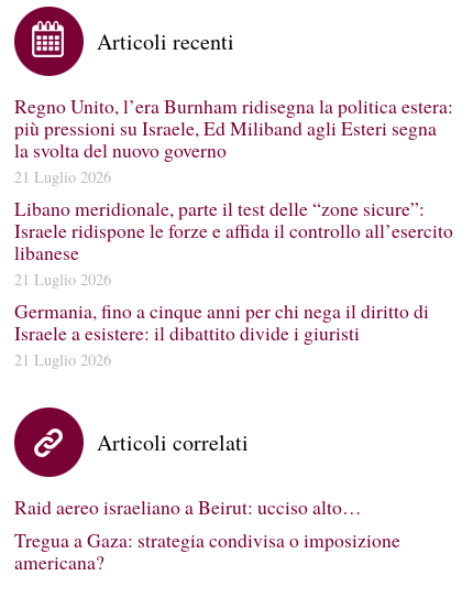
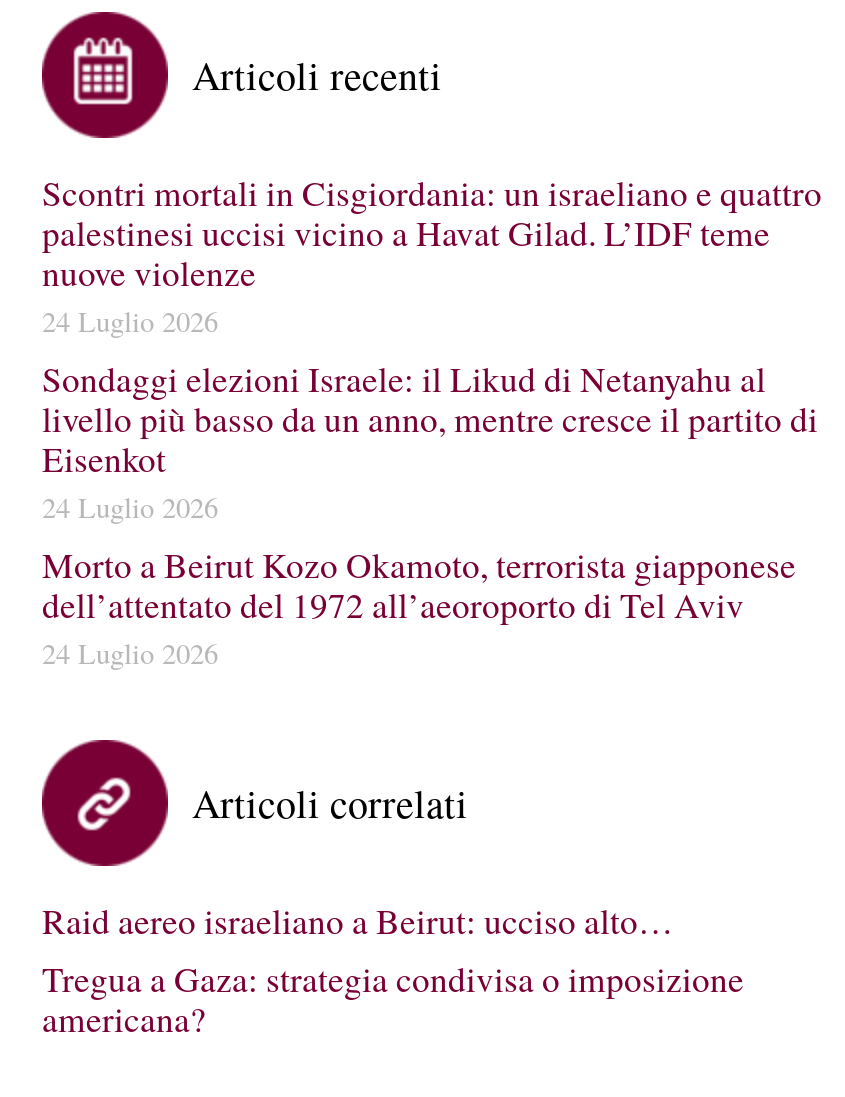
[14,93,453,370] Regno Unito, l’era Burnham ridisegna la politica estera: | più pressioni su Israele, Ed Miliband agli Esteri segna | la svolta del nuovo governo | 21 Luglio 2026 | Libano meridionale, parte il test delle “zone sicure”: | Israele ridispone le forze e affida il controllo all’esercito | libanese | 21 Luglio 2026 | Germania, fino a cinque anni per chi nega il diritto di | Israele a esistere: il dibattito divide i giuristi | 21 Luglio 2026 -> [42,167,822,671] Scontri mortali in Cisgiordania: un israeliano e quattro | palestinesi uccisi vicino a Havat Gilad. L’IDF teme | nuove violenze | 24 Luglio 2026 | Sondaggi elezioni Israele: il Likud di Netanyahu al | livello più basso da un anno, mentre cresce il partito di | Eisenkot | 24 Luglio 2026 | Morto a Beirut Kozo Okamoto, terrorista giapponese | dell’attentato del 1972 all’aeoroporto di Tel Aviv | 24 Luglio 2026

